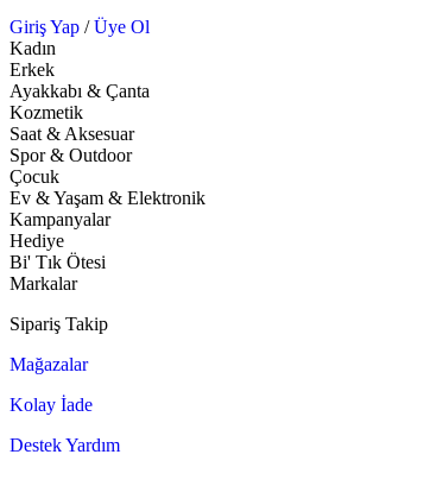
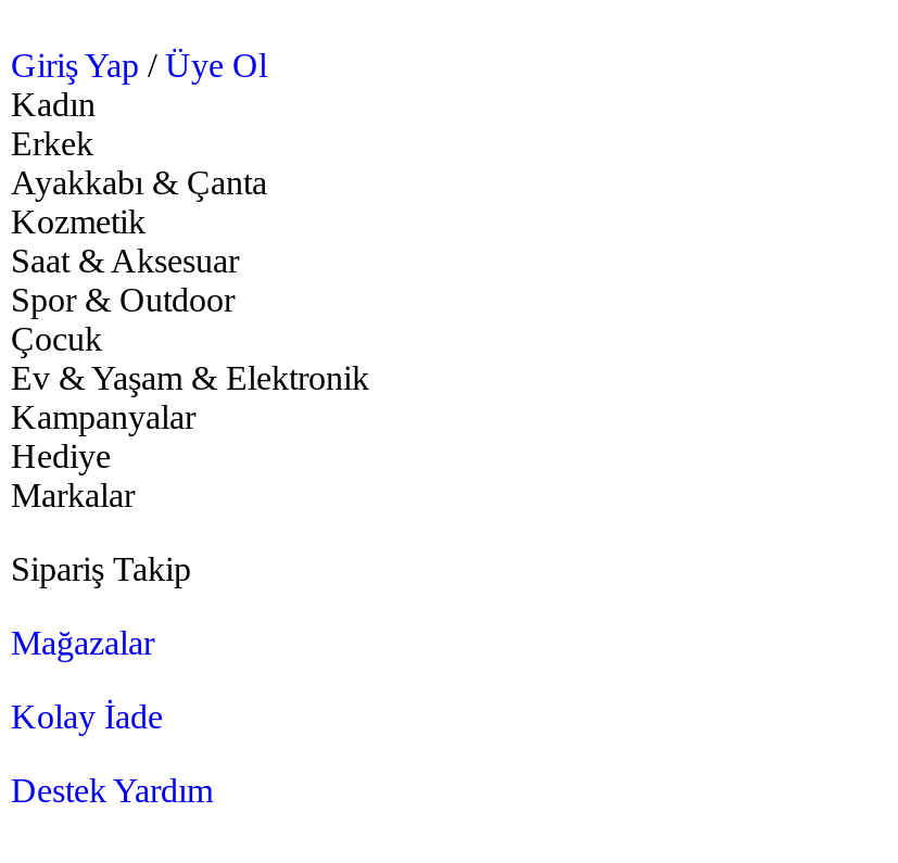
[10,252,106,272] Bi' Tık Ötesi -> none

